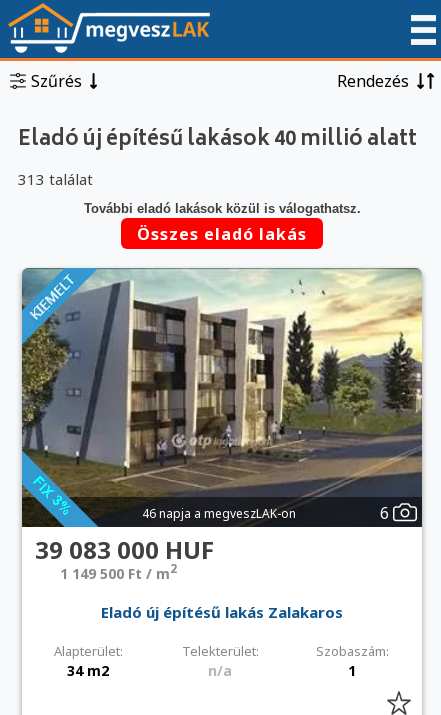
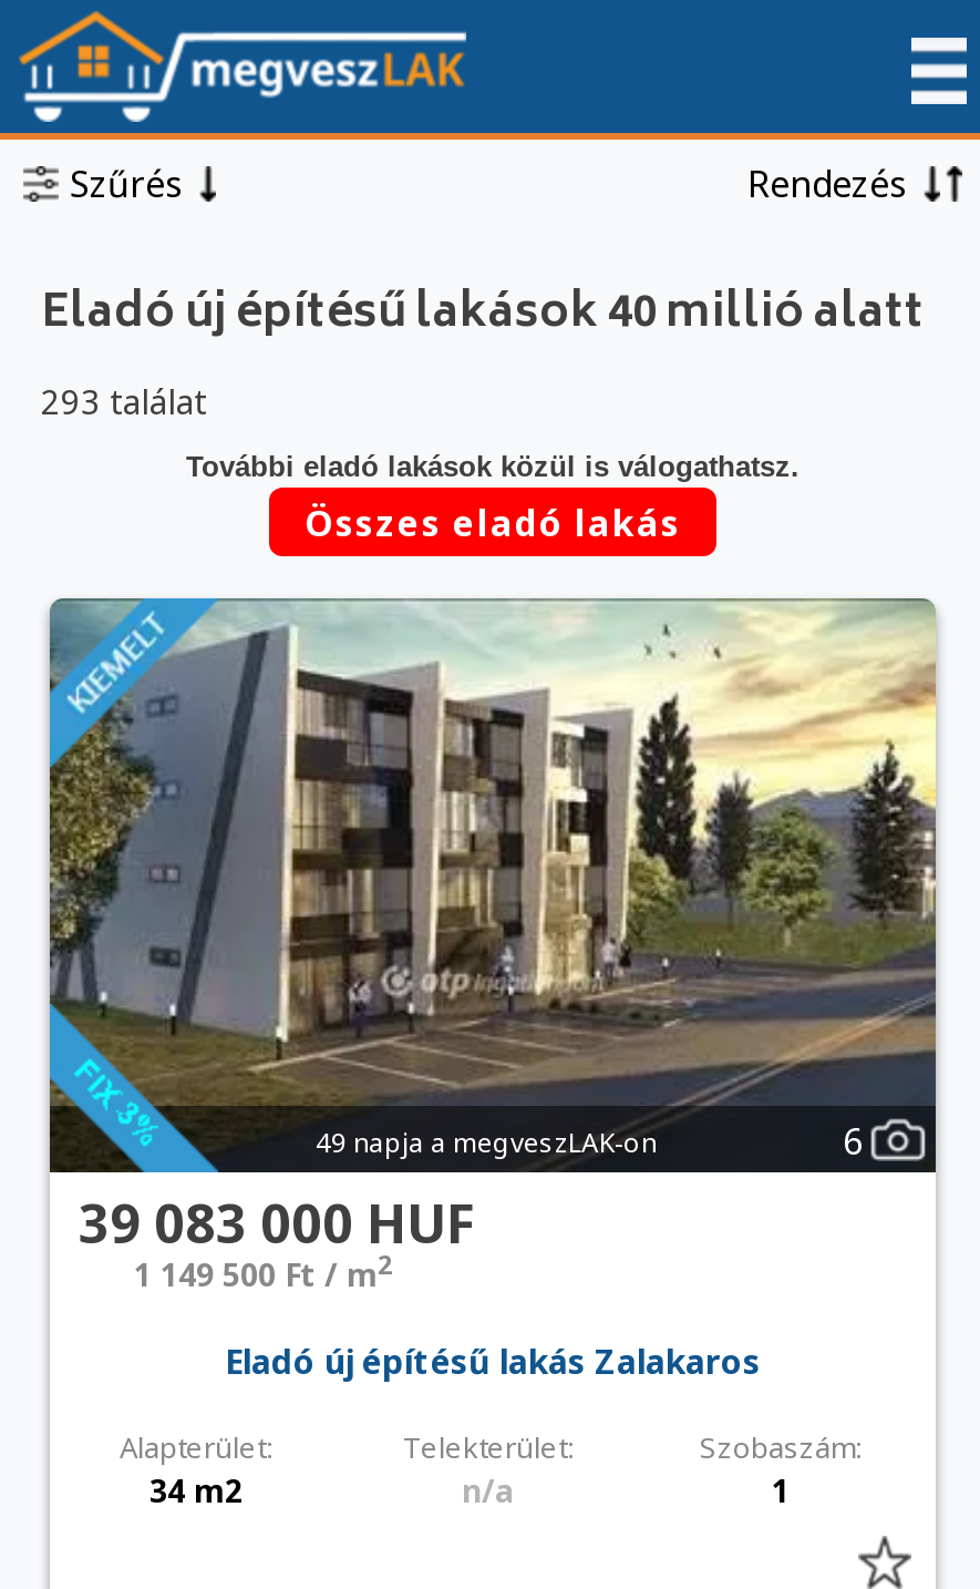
[18,169,93,189] 313 találat -> [41,379,207,423] 293 találat
[142,505,296,522] 46 napja a megveszLAK-on -> [316,1124,657,1162] 49 napja a megveszLAK-on

